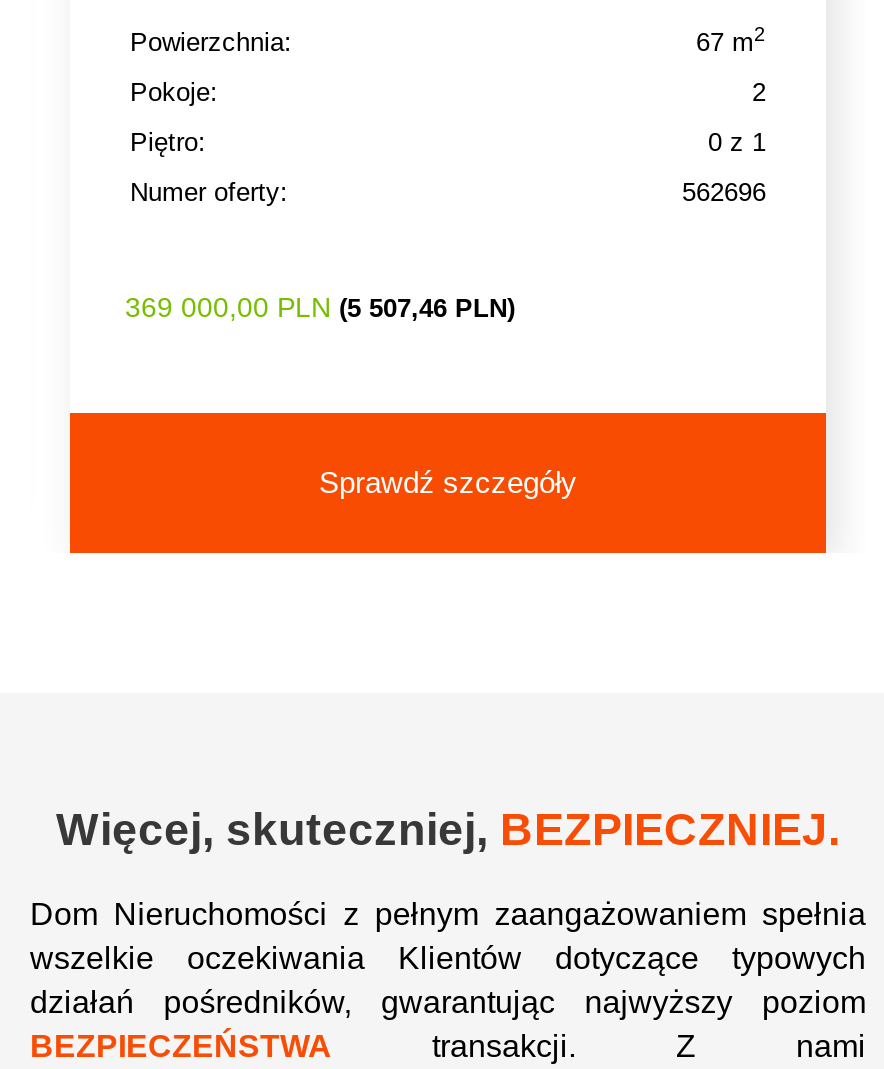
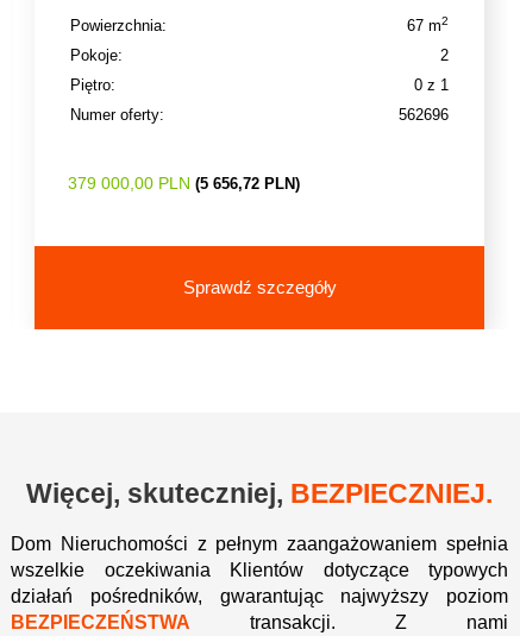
[125,291,515,323] 369 000,00 PLN (5 507,46 PLN) -> [67,174,299,193] 379 000,00 PLN (5 656,72 PLN)

